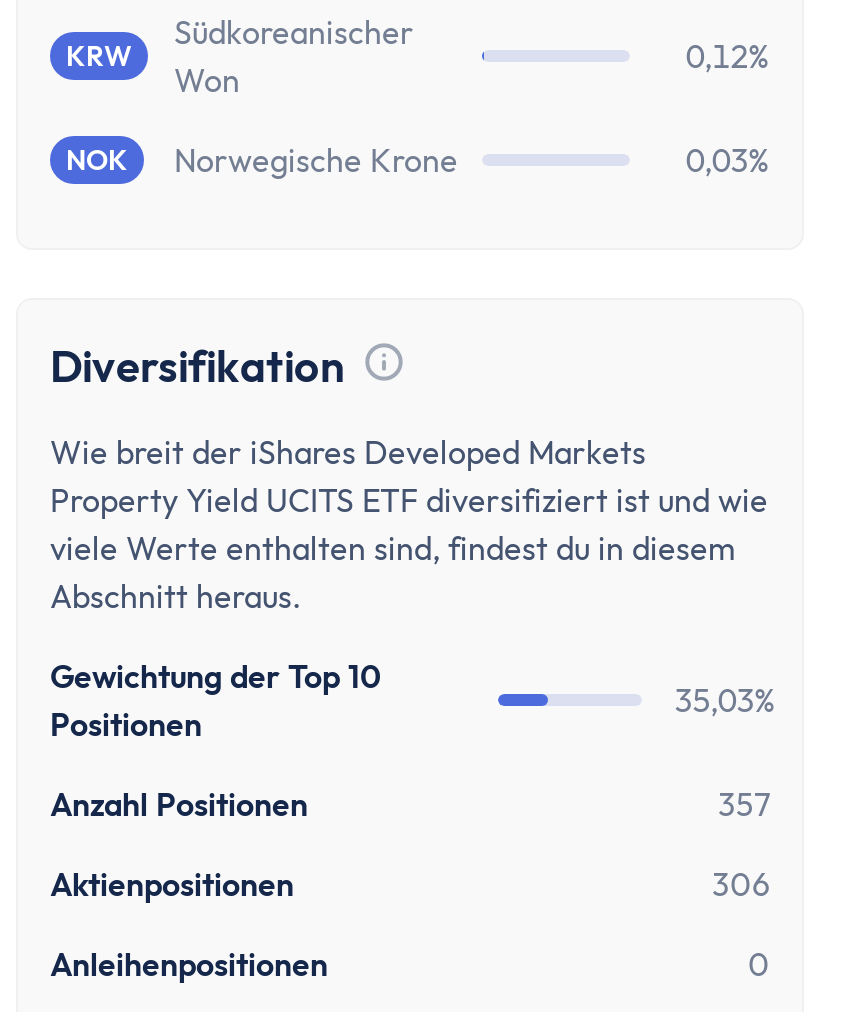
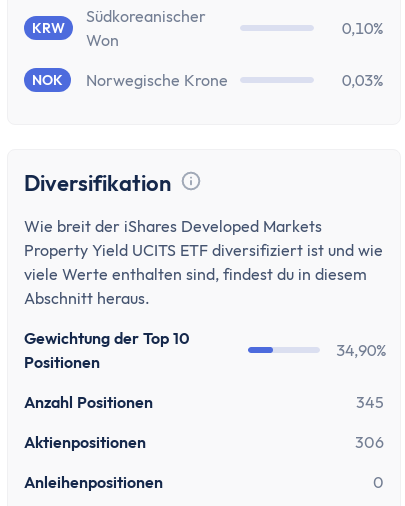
[686,36,770,76] 0,12% -> [342,18,384,38] 0,10%
[674,680,776,720] 35,03% -> [336,340,387,360] 34,90%
[718,784,770,824] 357 -> [356,392,384,412] 345

